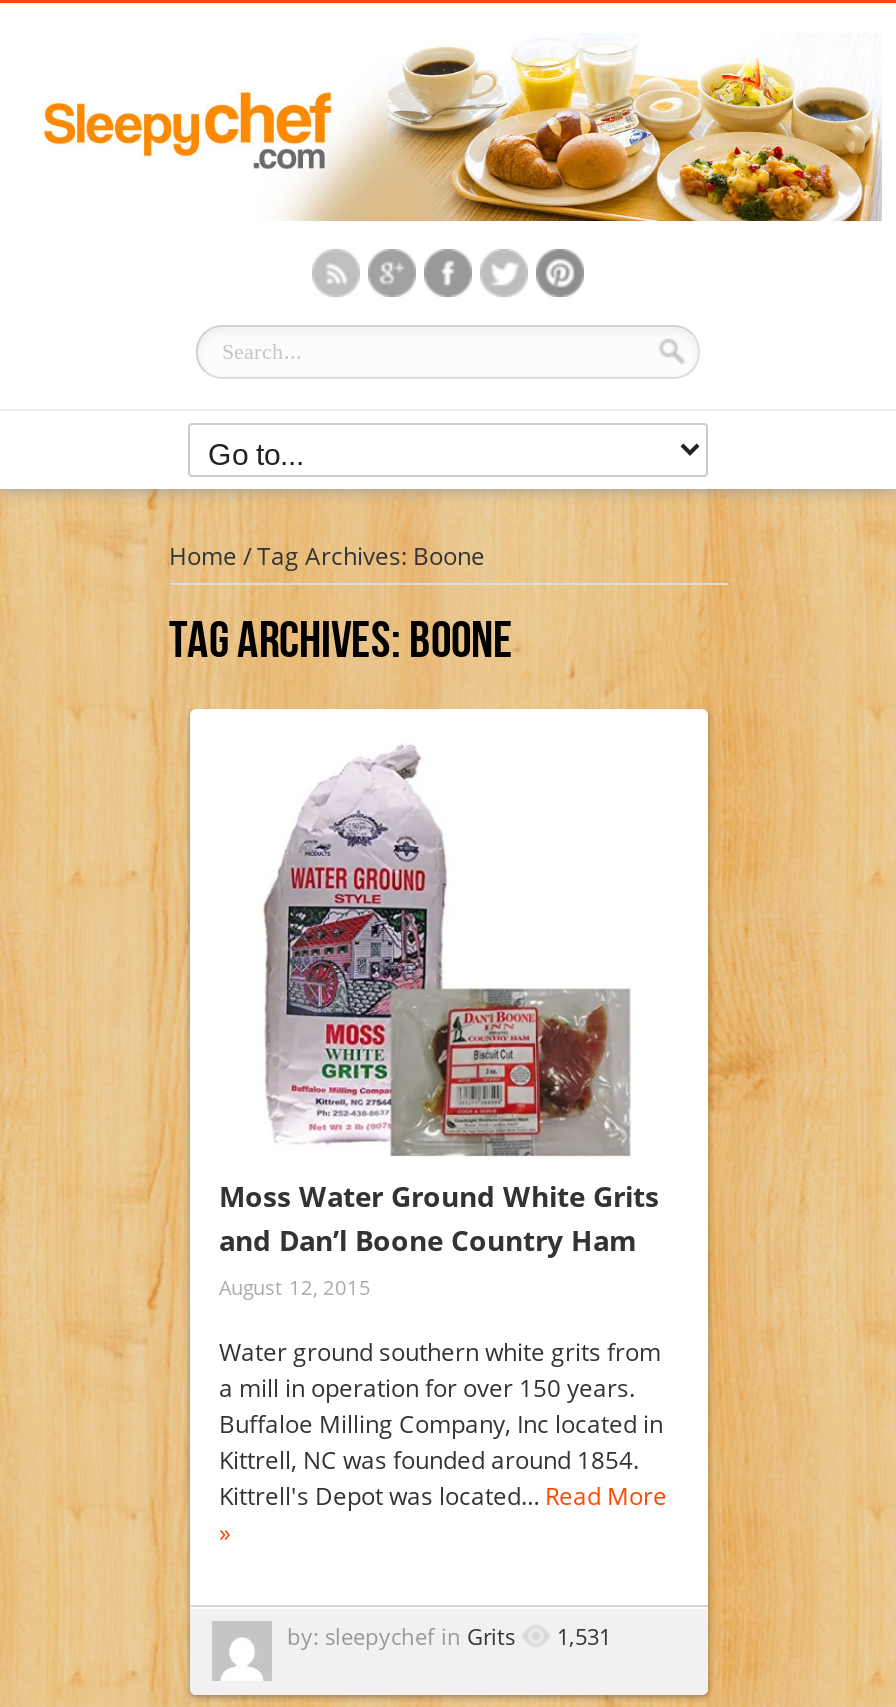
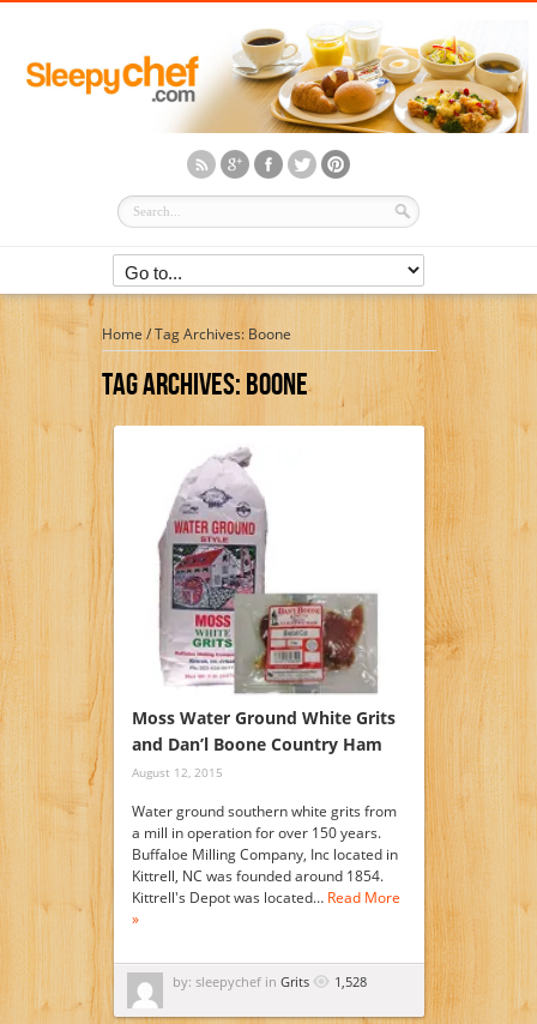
[287,1621,611,1651] by: sleepychef in Grits 1,531 -> [172,972,366,990] by: sleepychef in Grits 1,528

